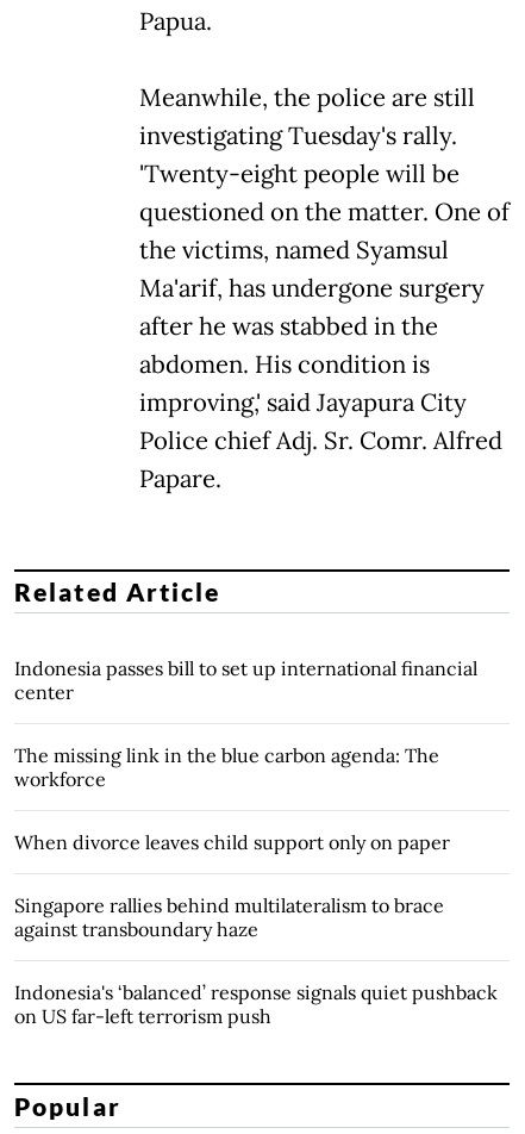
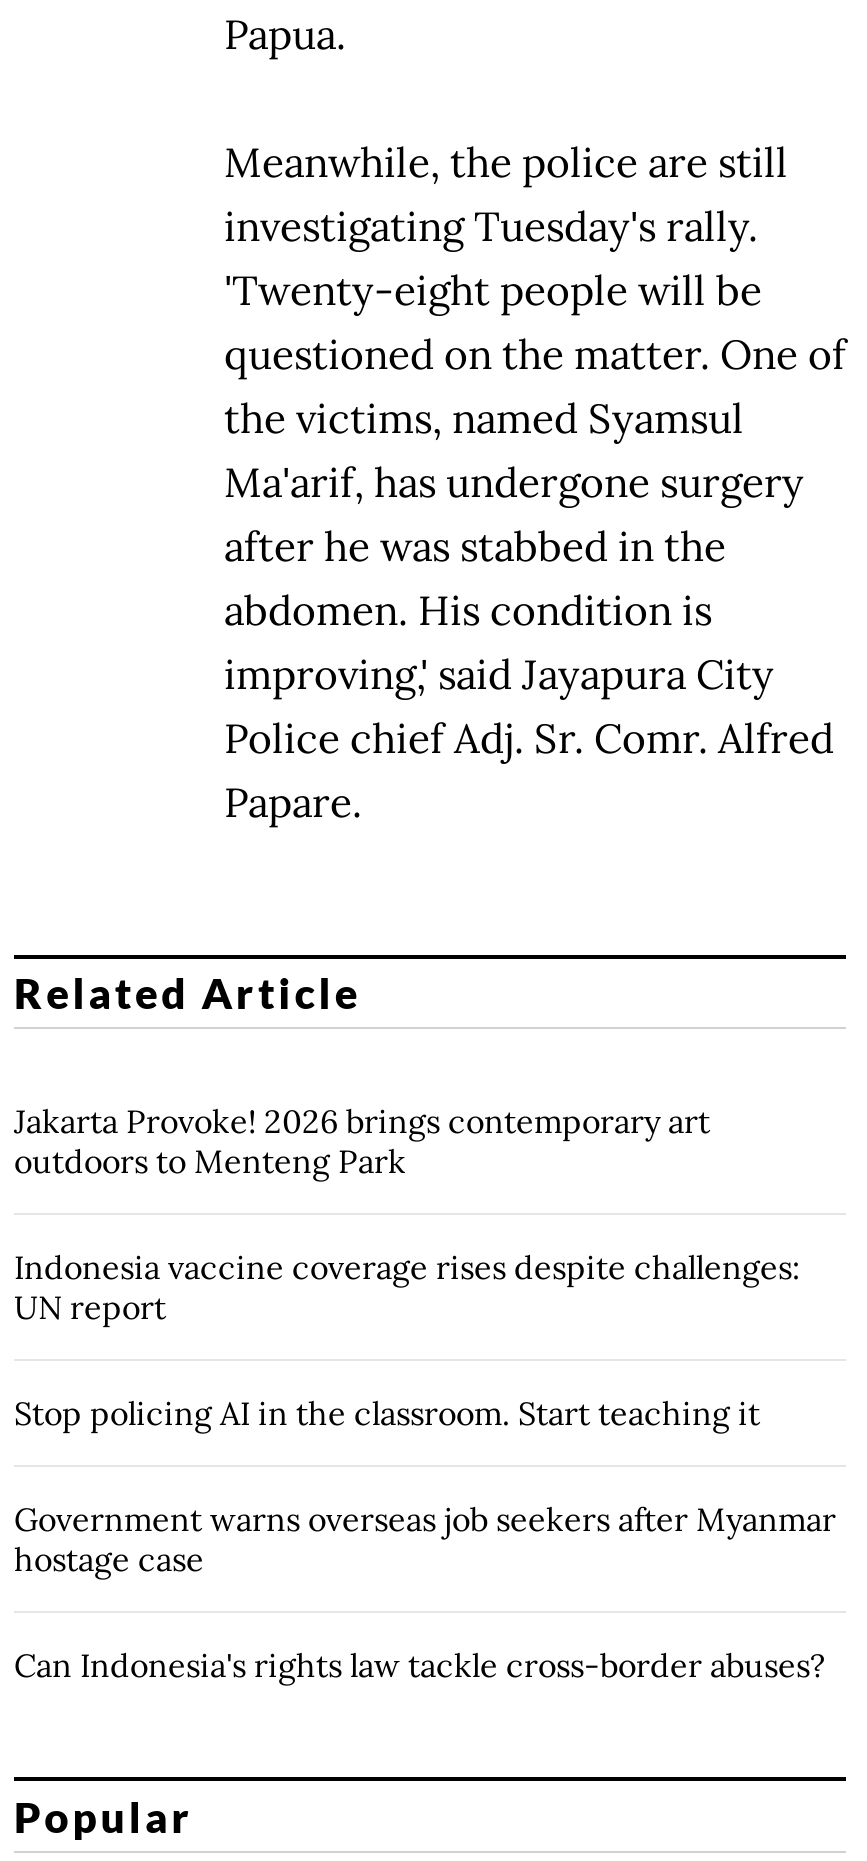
[14,657,477,704] Indonesia passes bill to set up international financial | center -> [14,1102,710,1182] Jakarta Provoke! 2026 brings contemporary art | outdoors to Menteng Park
[14,744,439,791] The missing link in the blue carbon agenda: The | workforce -> [14,1248,800,1328] Indonesia vaccine coverage rises despite challenges: | UN report
[14,831,450,854] When divorce leaves child support only on paper -> [14,1394,760,1434] Stop policing AI in the classroom. Start teaching it
[14,894,444,941] Singapore rallies behind multilateralism to brace | against transboundary haze -> [14,1500,836,1580] Government warns overseas job seekers after Myanmar | hostage case
[14,981,498,1028] Indonesia's ‘balanced’ response signals quiet pushback | on US far-left terrorism push -> [14,1646,826,1686] Can Indonesia's rights law tackle cross-border abuses?

